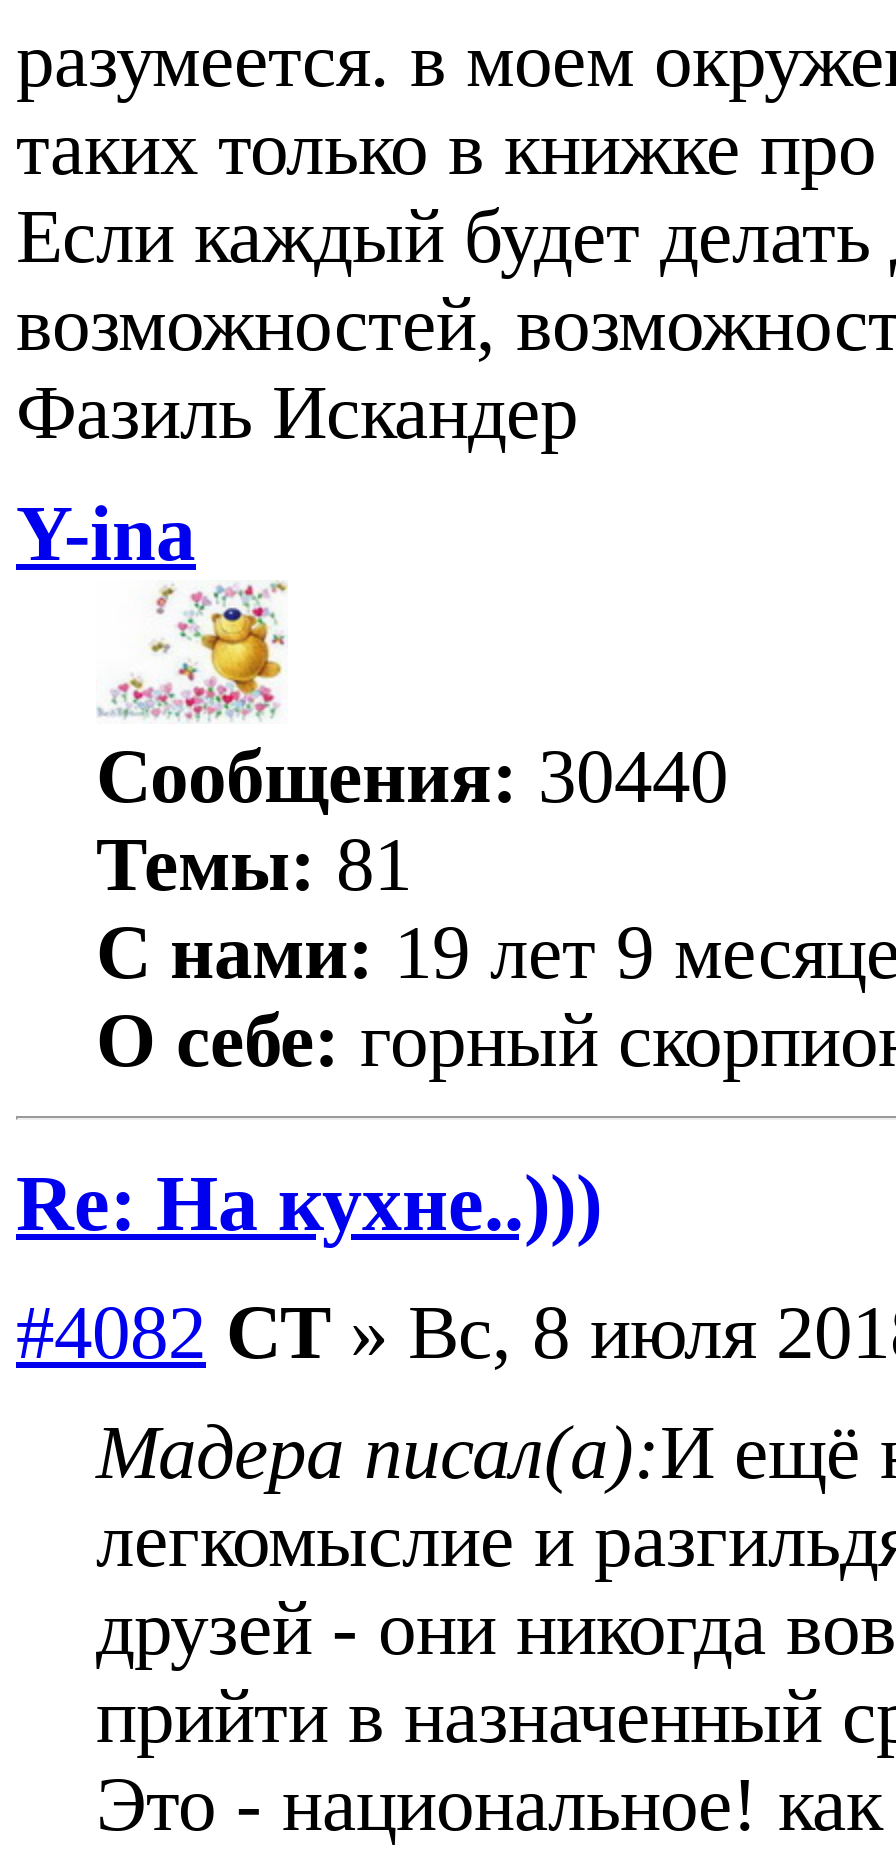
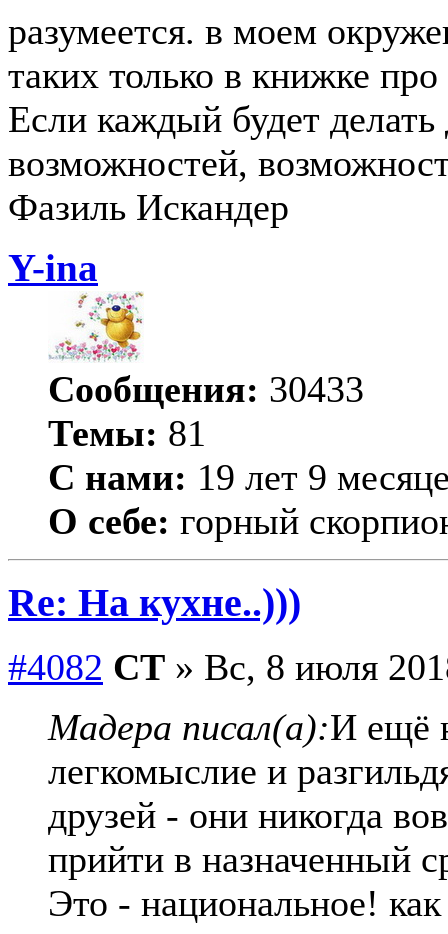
[96,735,728,819] Сообщения: 30440 -> [48,368,364,410] Сообщения: 30433

